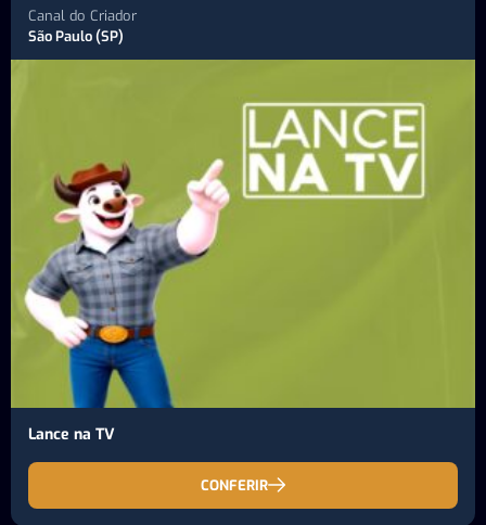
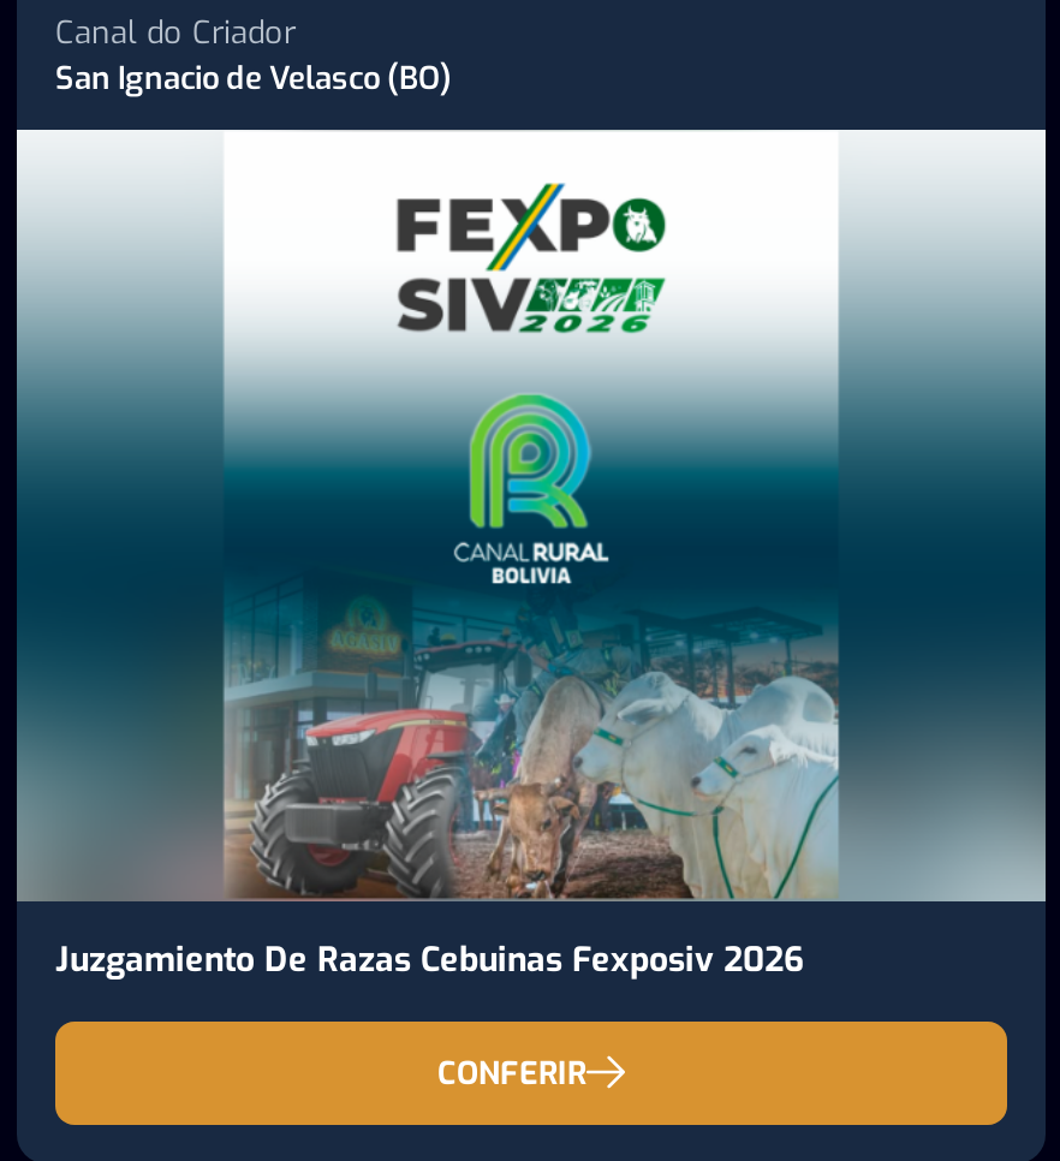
[28,27,124,45] São Paulo (SP) -> [55,57,452,98] San Ignacio de Velasco (BO)
[10,60,476,444] [image] | Lance na TV -> [14,127,1048,982] [image] | Juzgamiento De Razas Cebuinas Fexposiv 2026

